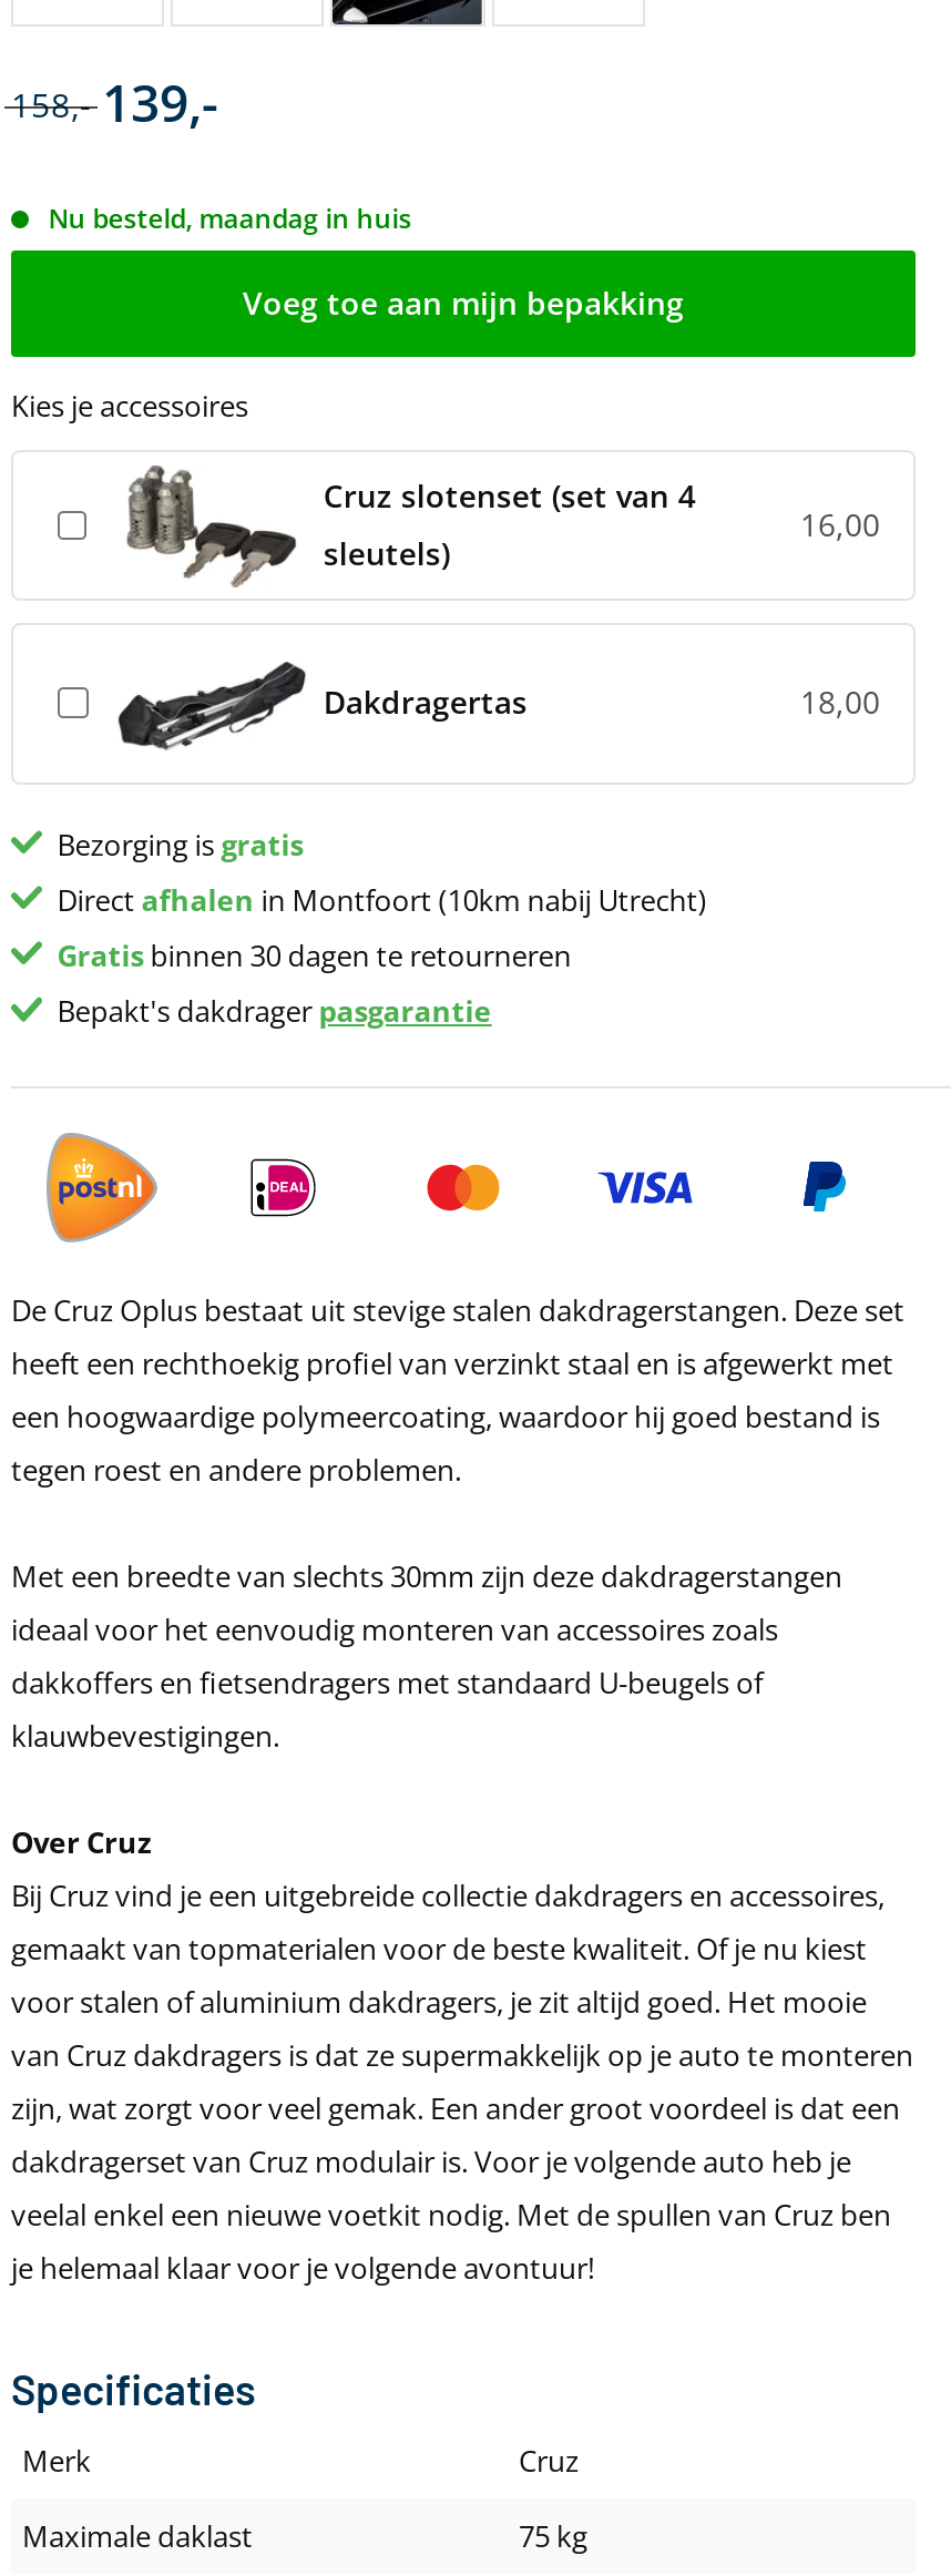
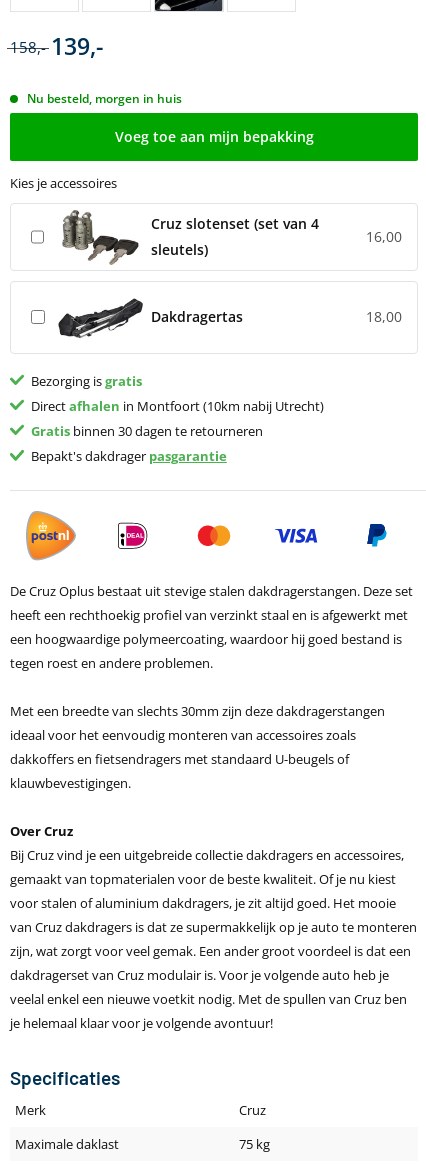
[48,200,412,238] Nu besteld, maandag in huis -> [27,90,182,107] Nu besteld, morgen in huis

